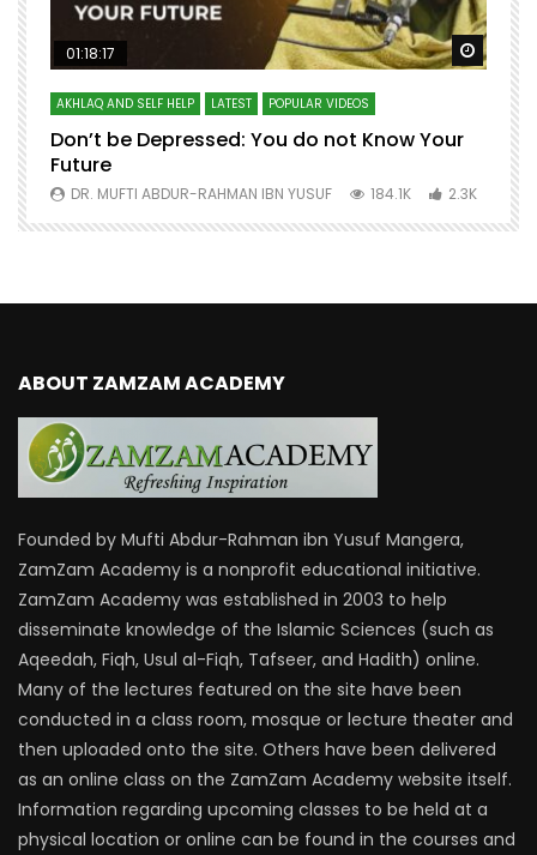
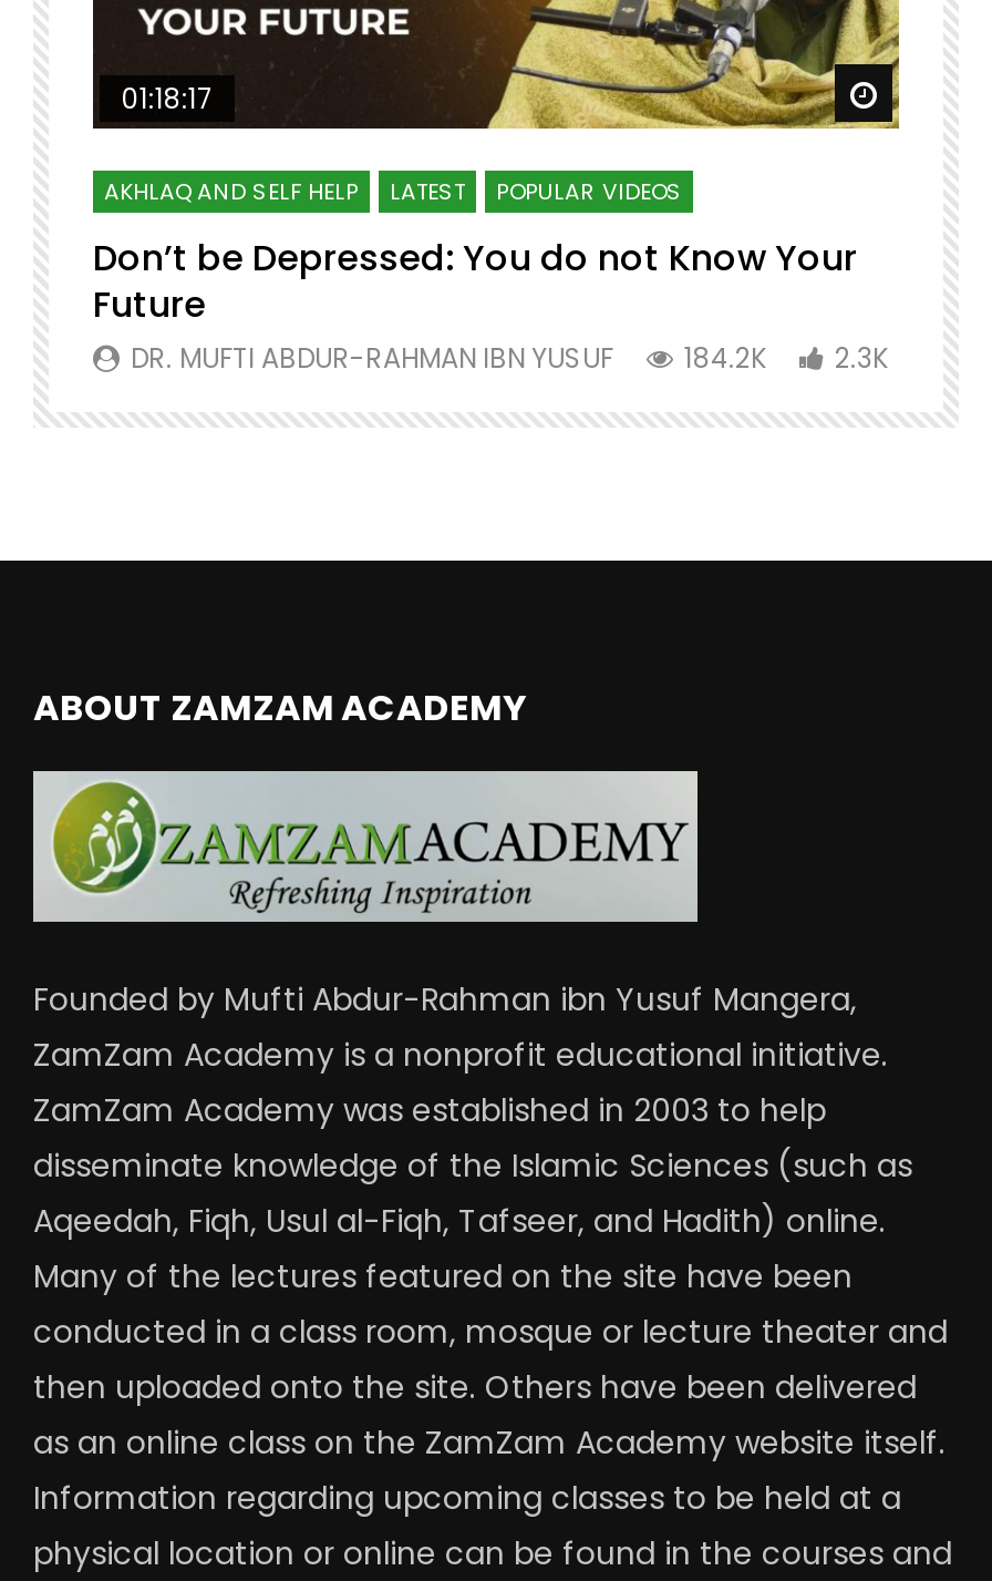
[71,183,477,204] DR. MUFTI ABDUR-RAHMAN IBN YUSUF 184.1K 2.3K -> [131,339,888,376] DR. MUFTI ABDUR-RAHMAN IBN YUSUF 184.2K 2.3K

